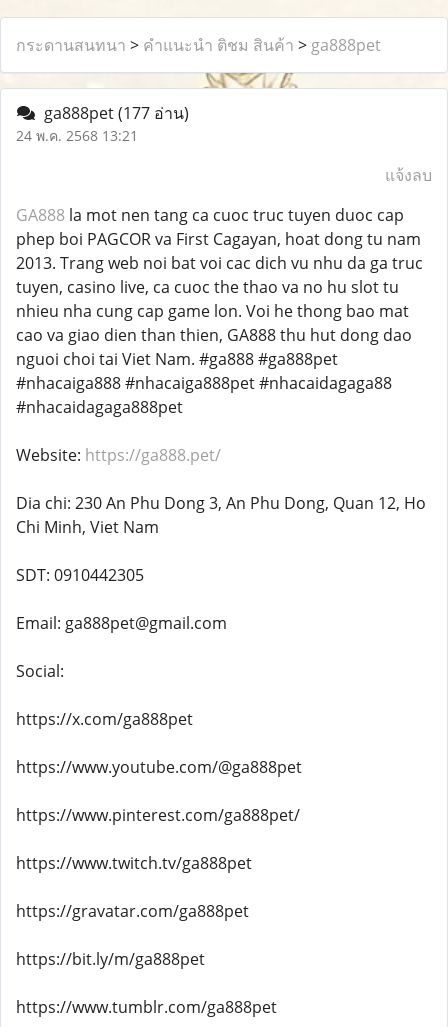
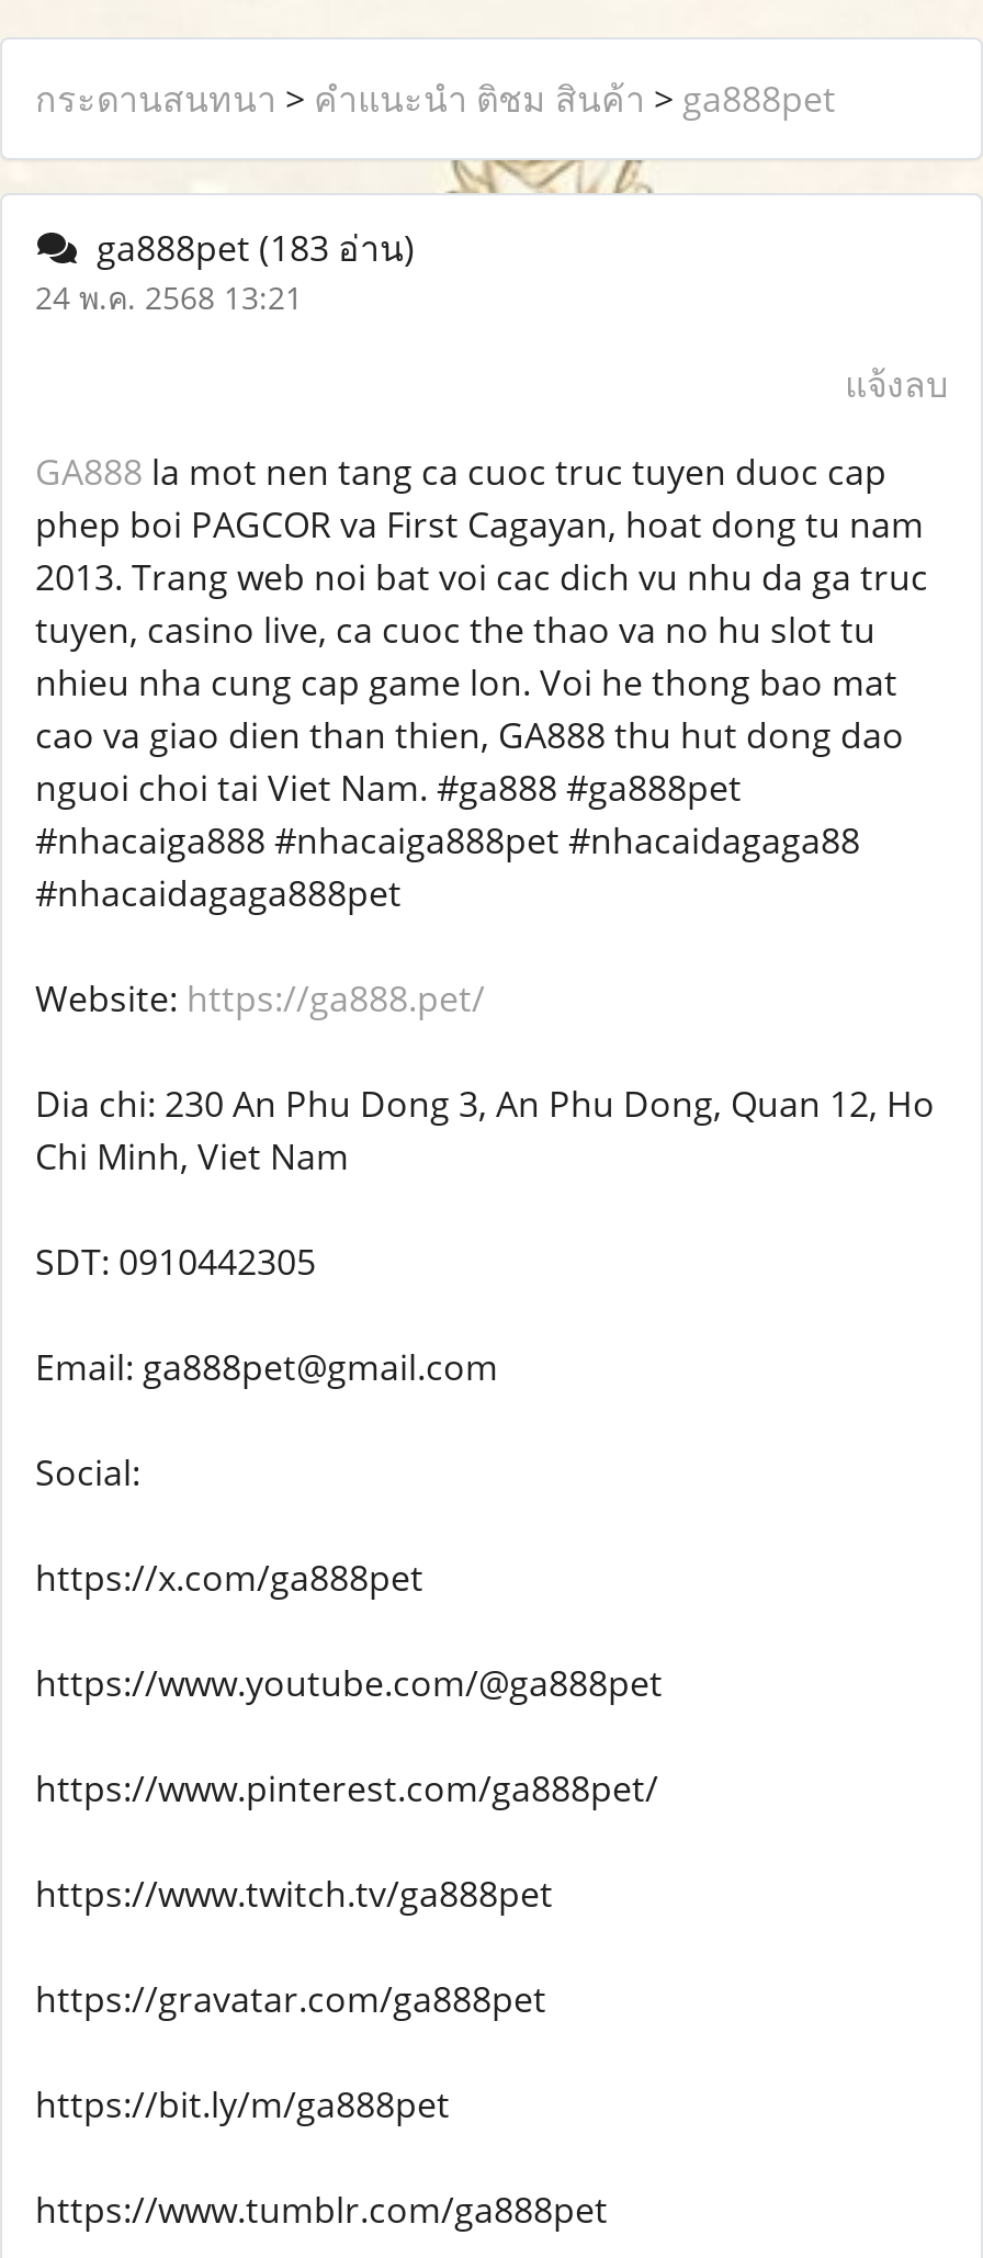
[36,102,189,124] ga888pet (177 อ่าน) -> [79,224,415,272] ga888pet (183 อ่าน)

